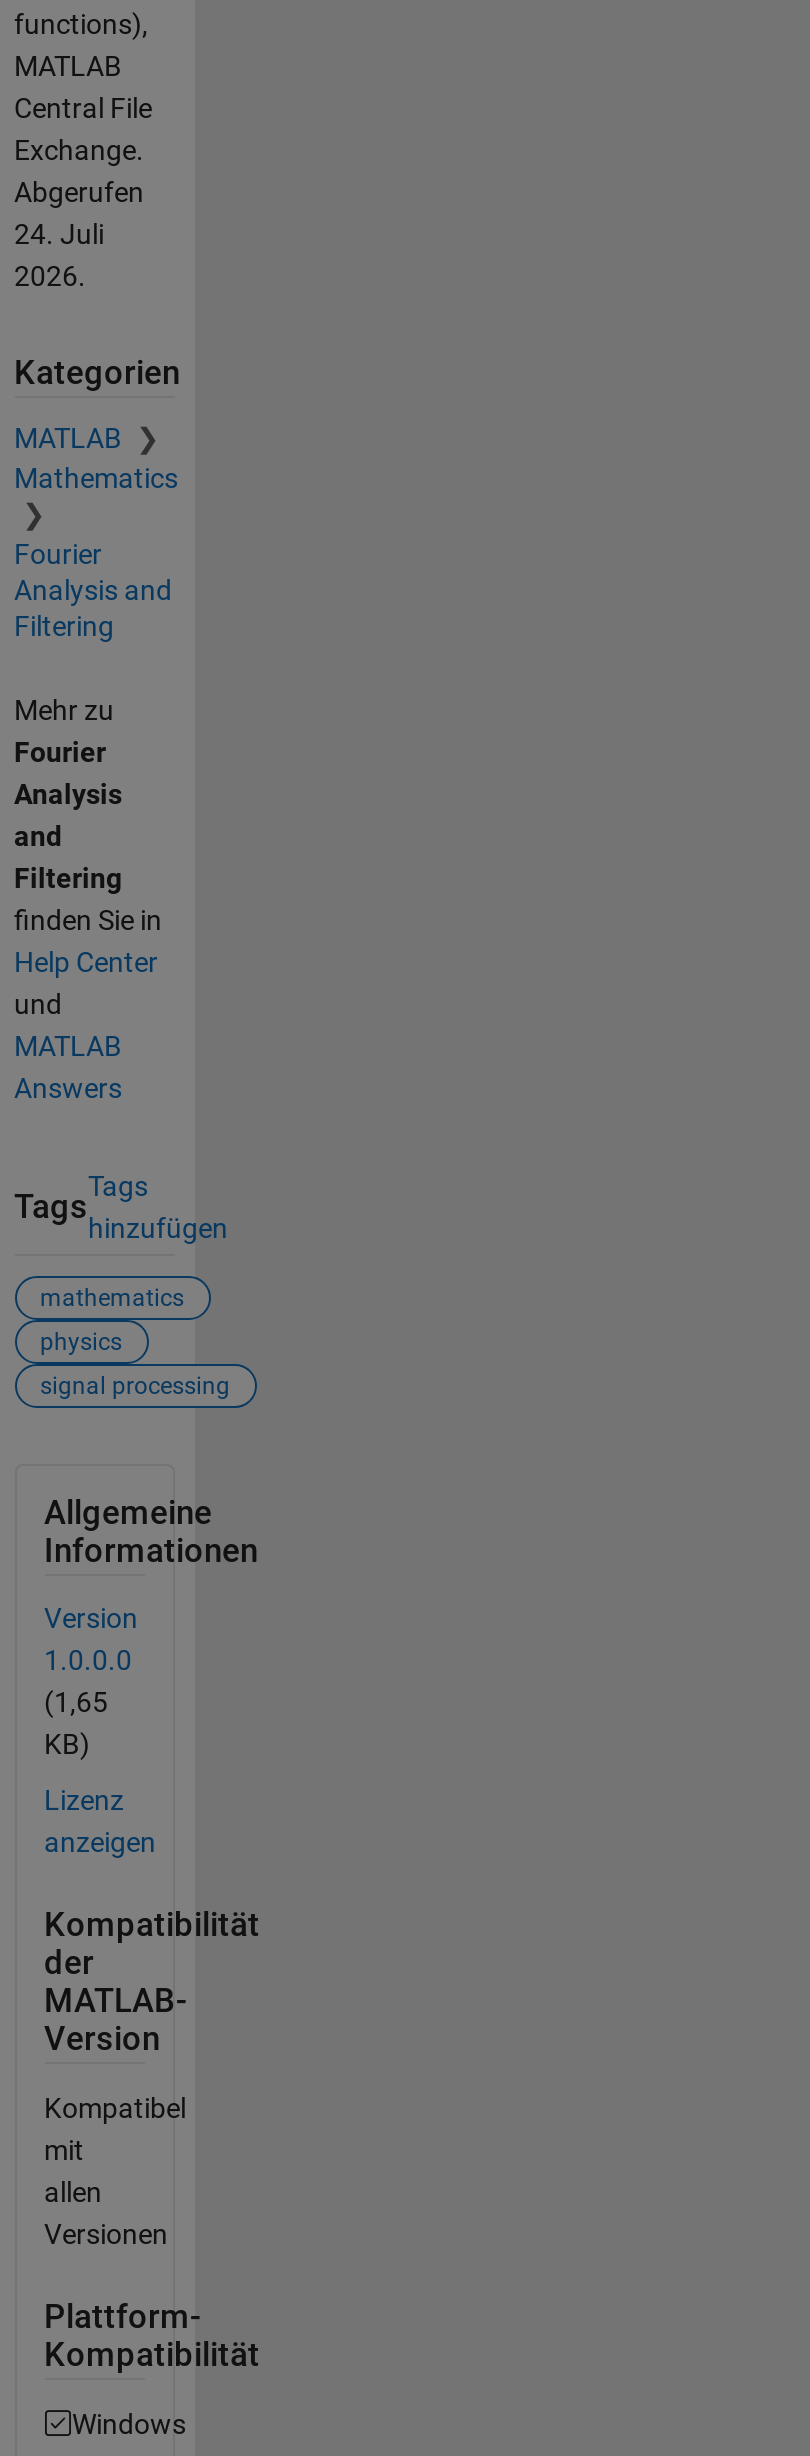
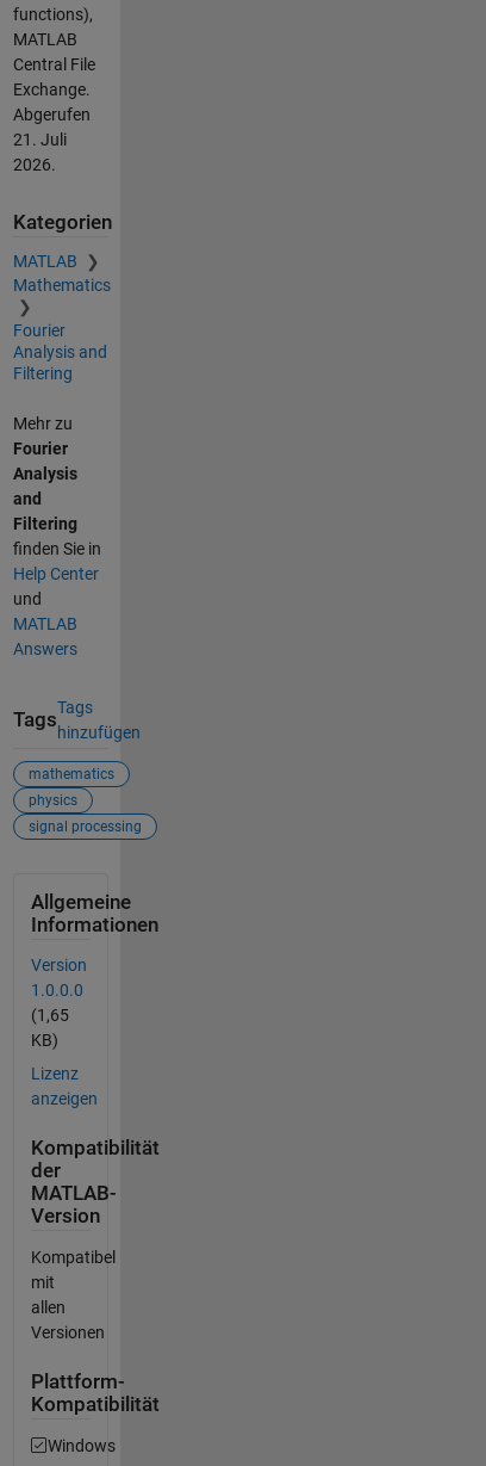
[14,218,104,250] 24. Juli -> [13,130,66,149] 21. Juli

